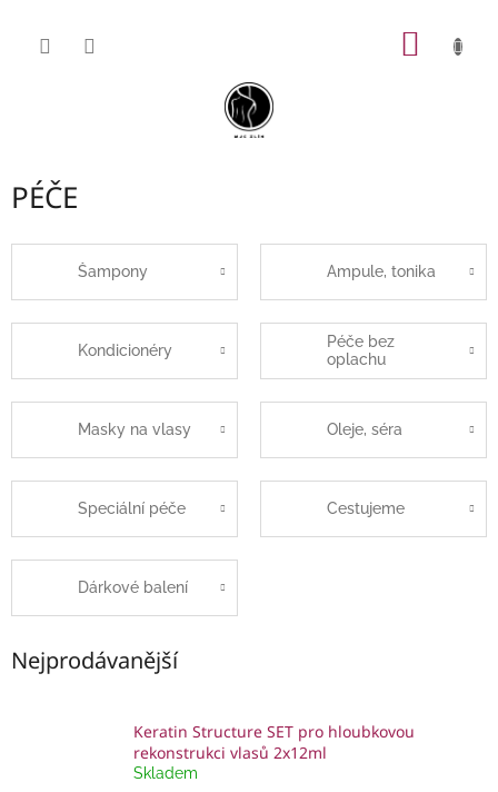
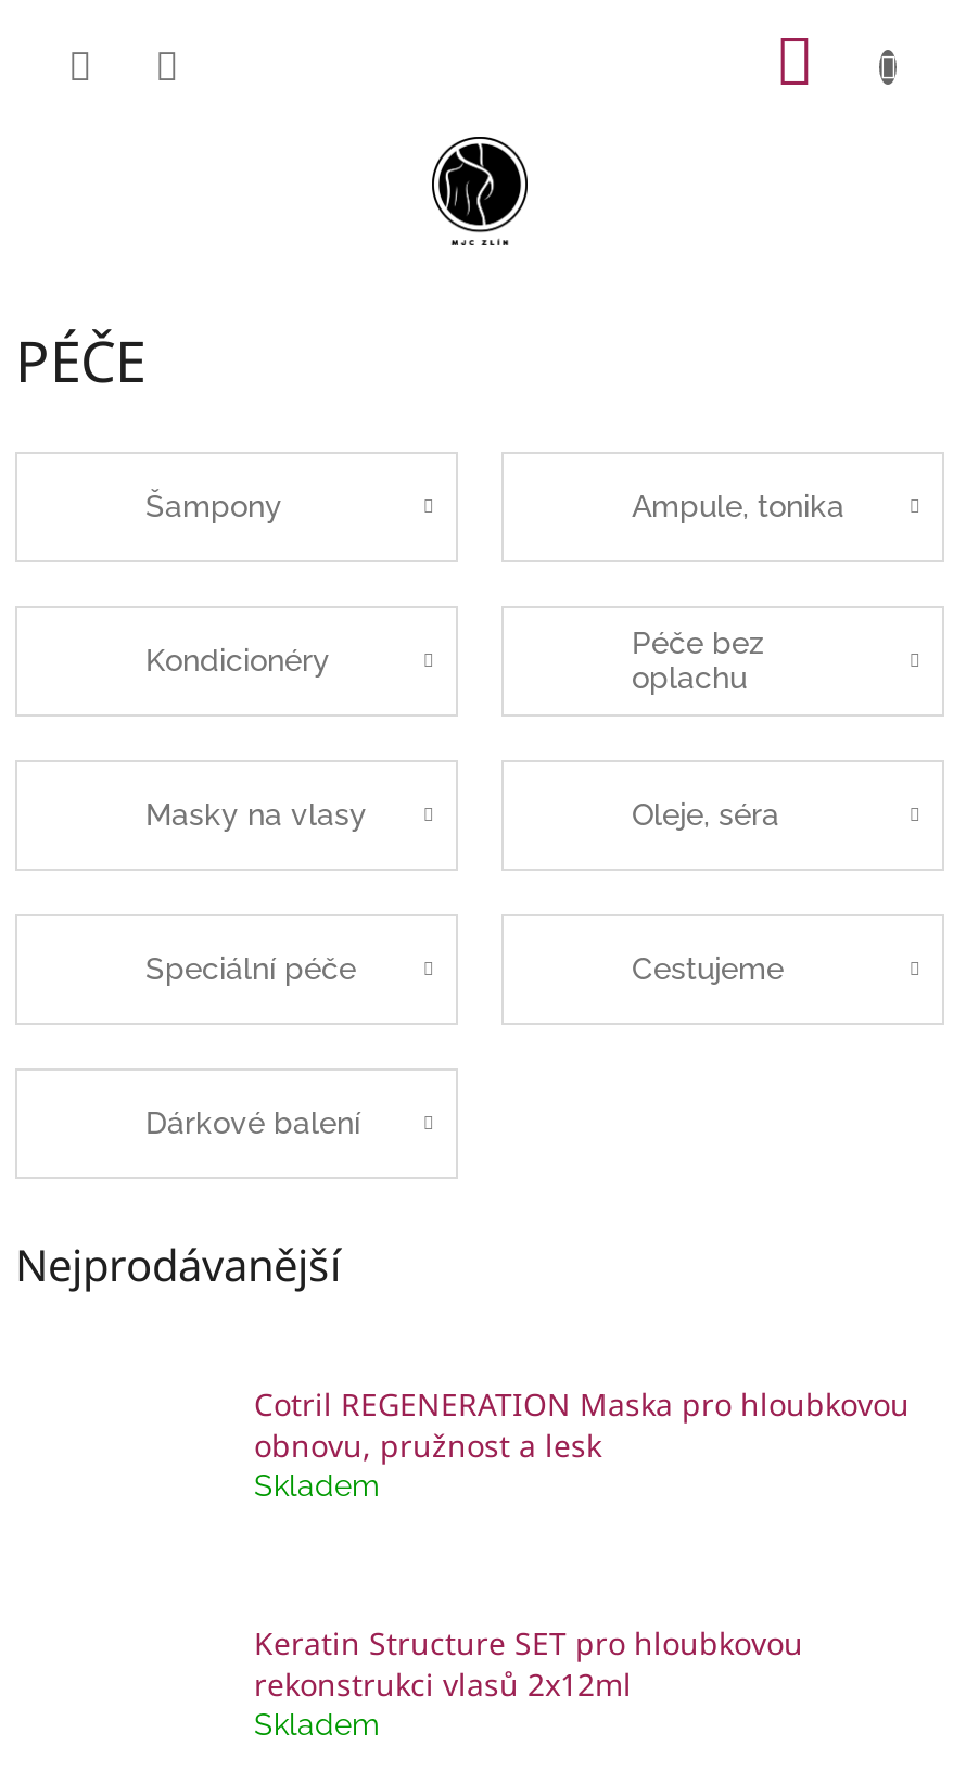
none -> [254,1383,910,1503] Cotril REGENERATION Maska pro hloubkovou | obnovu, pružnost a lesk | Skladem

